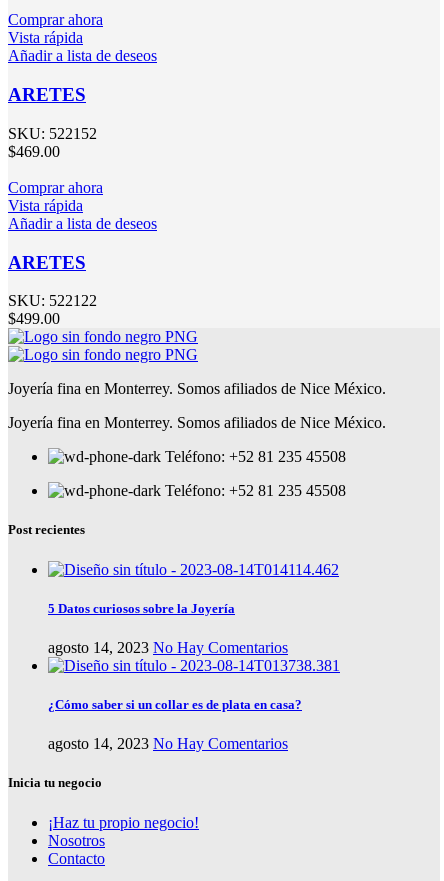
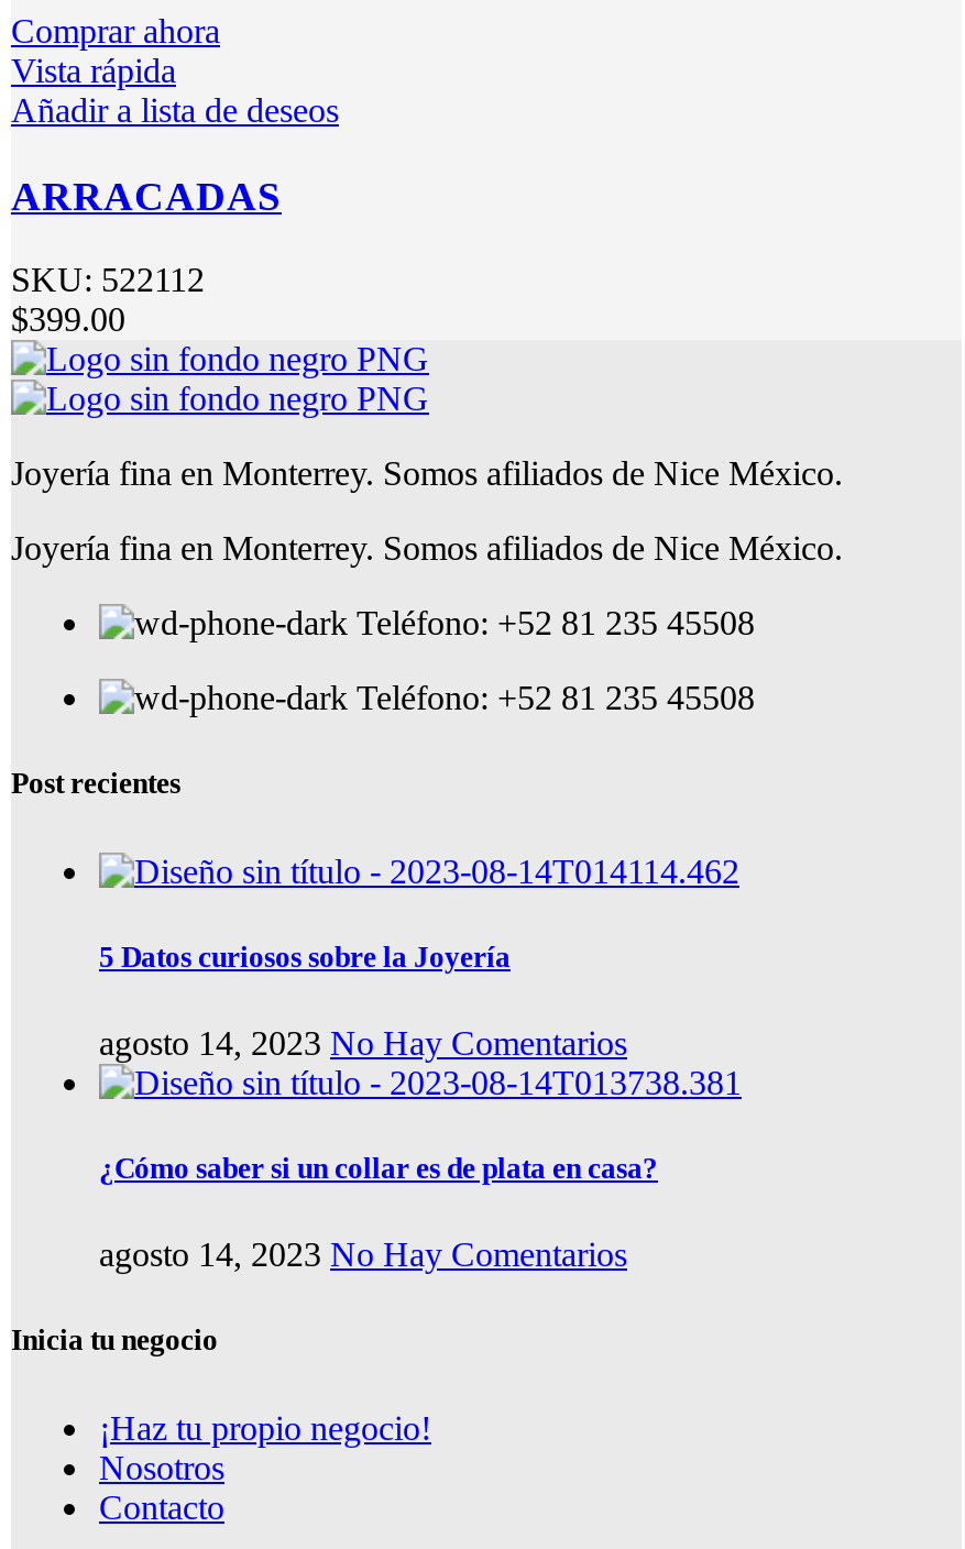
[8,84,157,327] ARETES | SKU: 522152 | $469.00 | Comprar ahora | Vista rápida | Añadir a lista de deseos | ARETES | SKU: 522122 | $499.00 -> [11,172,282,338] ARRACADAS | SKU: 522112 | $399.00

